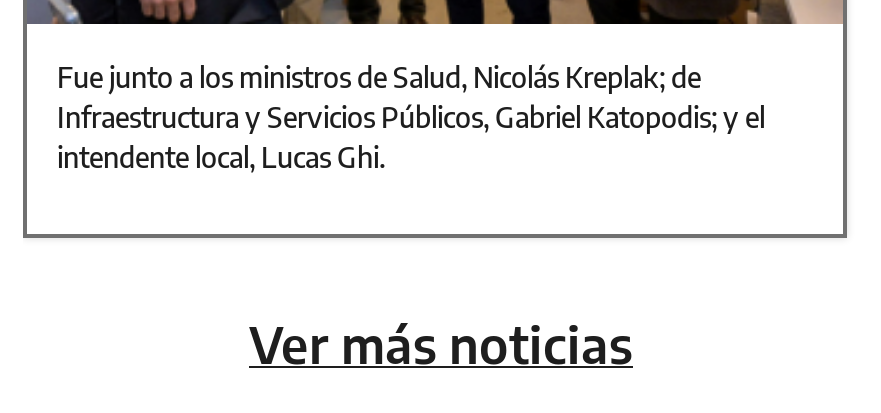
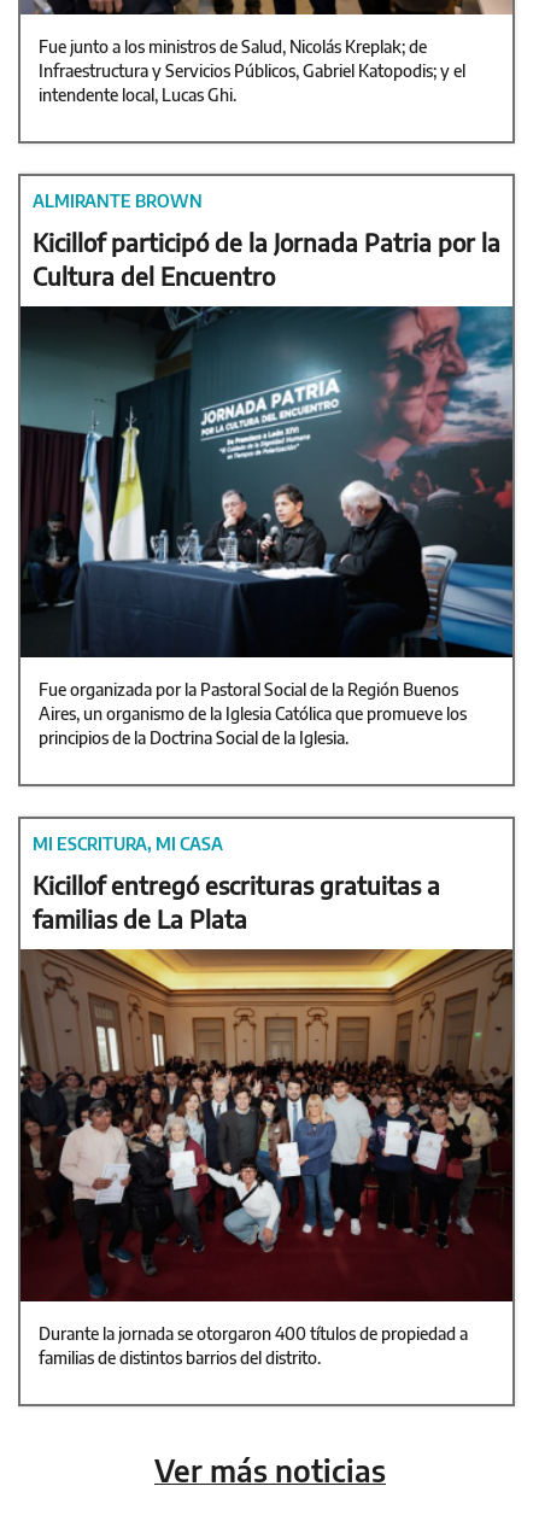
none -> [19,191,514,788] [image] | ALMIRANTE BROWN | Kicillof participó de la Jornada Patria por la | Cultura del Encuentro
none -> [19,815,514,1303] [image] | MI ESCRITURA, MI CASA | Kicillof entregó escrituras gratuitas a | familias de La Plata
none -> [39,680,467,748] Fue organizada por la Pastoral Social de la Región Buenos | Aires, un organismo de la Iglesia Católica que promueve los | principios de la Doctrina Social de la Iglesia.
none -> [39,1323,468,1368] Durante la jornada se otorgaron 400 títulos de propiedad a | familias de distintos barrios del distrito.

